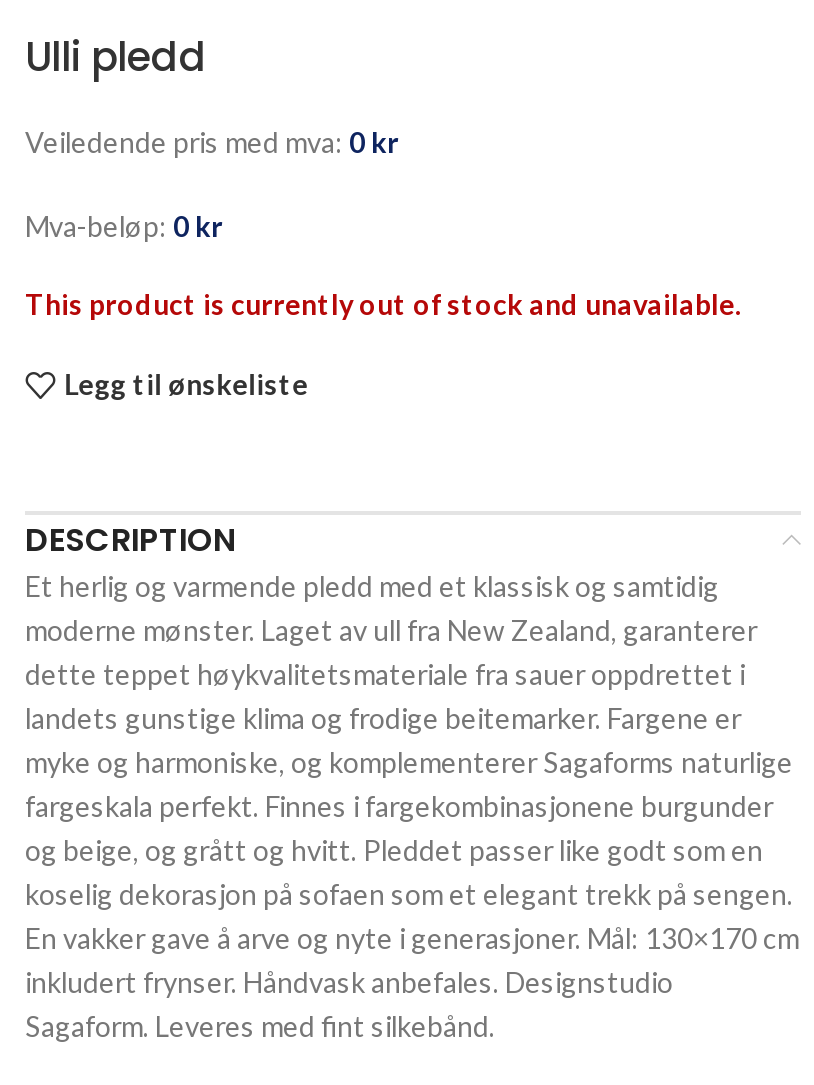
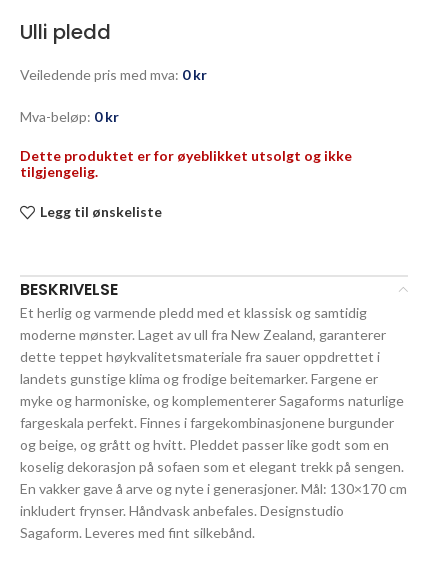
[25,286,741,320] This product is currently out of stock and unavailable. -> [20,147,352,180] Dette produktet er for øyeblikket utsolgt og ikke | tilgjengelig.
[25,516,235,562] DESCRIPTION -> [20,278,118,301] BESKRIVELSE

